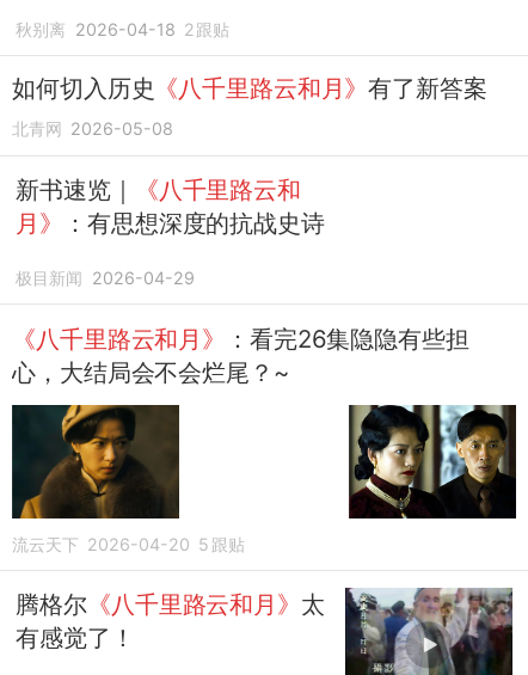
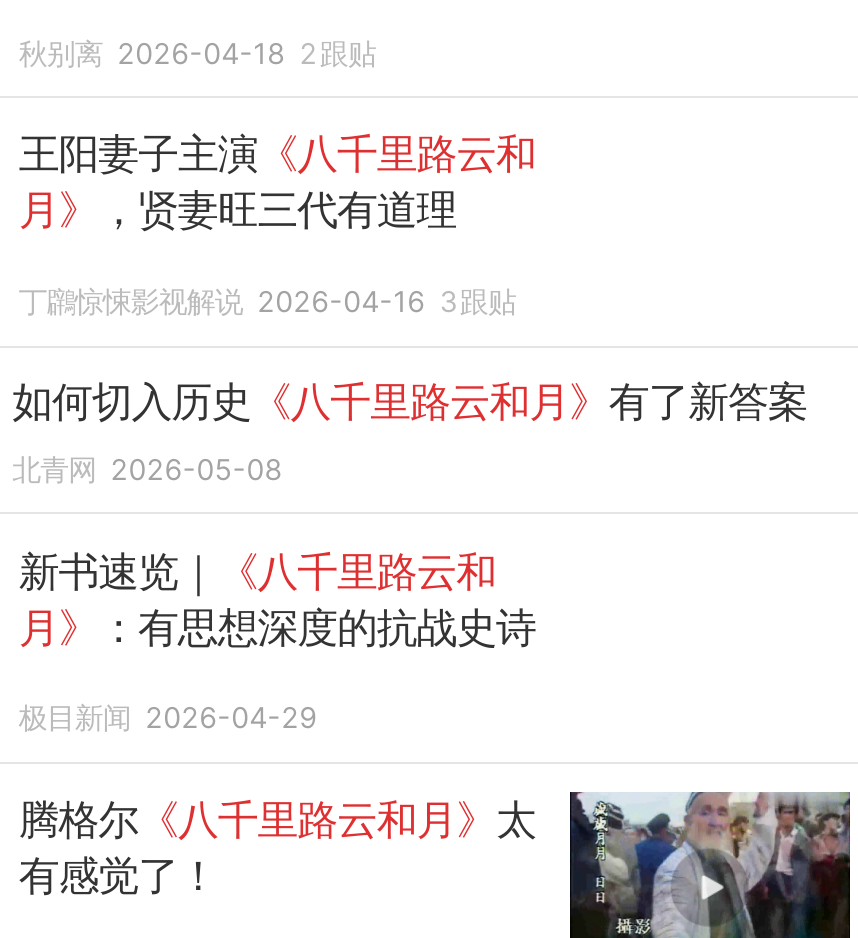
none -> [19,129,536,319] 王阳妻子主演《八千里路云和 | 月》，贤妻旺三代有道理 | 丁鸊惊悚影视解说 2026-04-16 3 跟贴
moved [12,73,487,288] -> [12,376,807,735]: 如何切入历史《八千里路云和月》有了新答案 | 北青网 2026-05-08 | 新书速览｜《八千里路云和 | 月》：有思想深度的抗战史诗 | 极目新闻 2026-04-29
[12,323,469,386] 《八千里路云和月》：看完26集隐隐有些担 | 心，大结局会不会烂尾？~ -> none
[11,404,244,554] [image] | 流云天下 2026-04-20 5 跟贴 -> none
[348,404,517,520] [image] -> none

